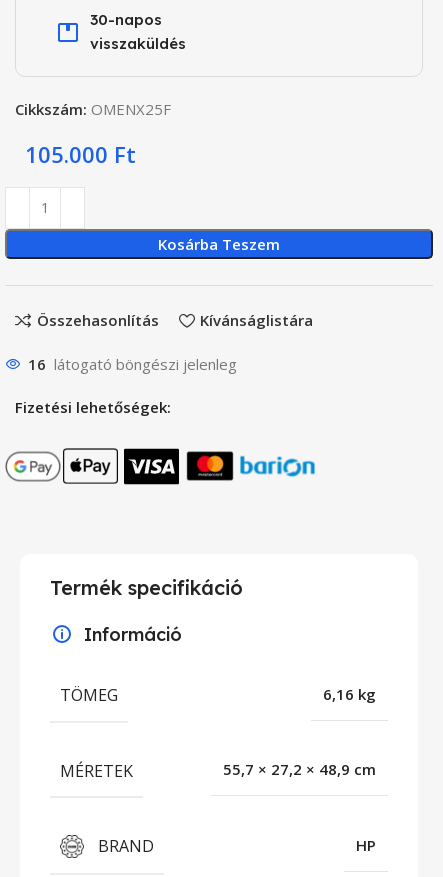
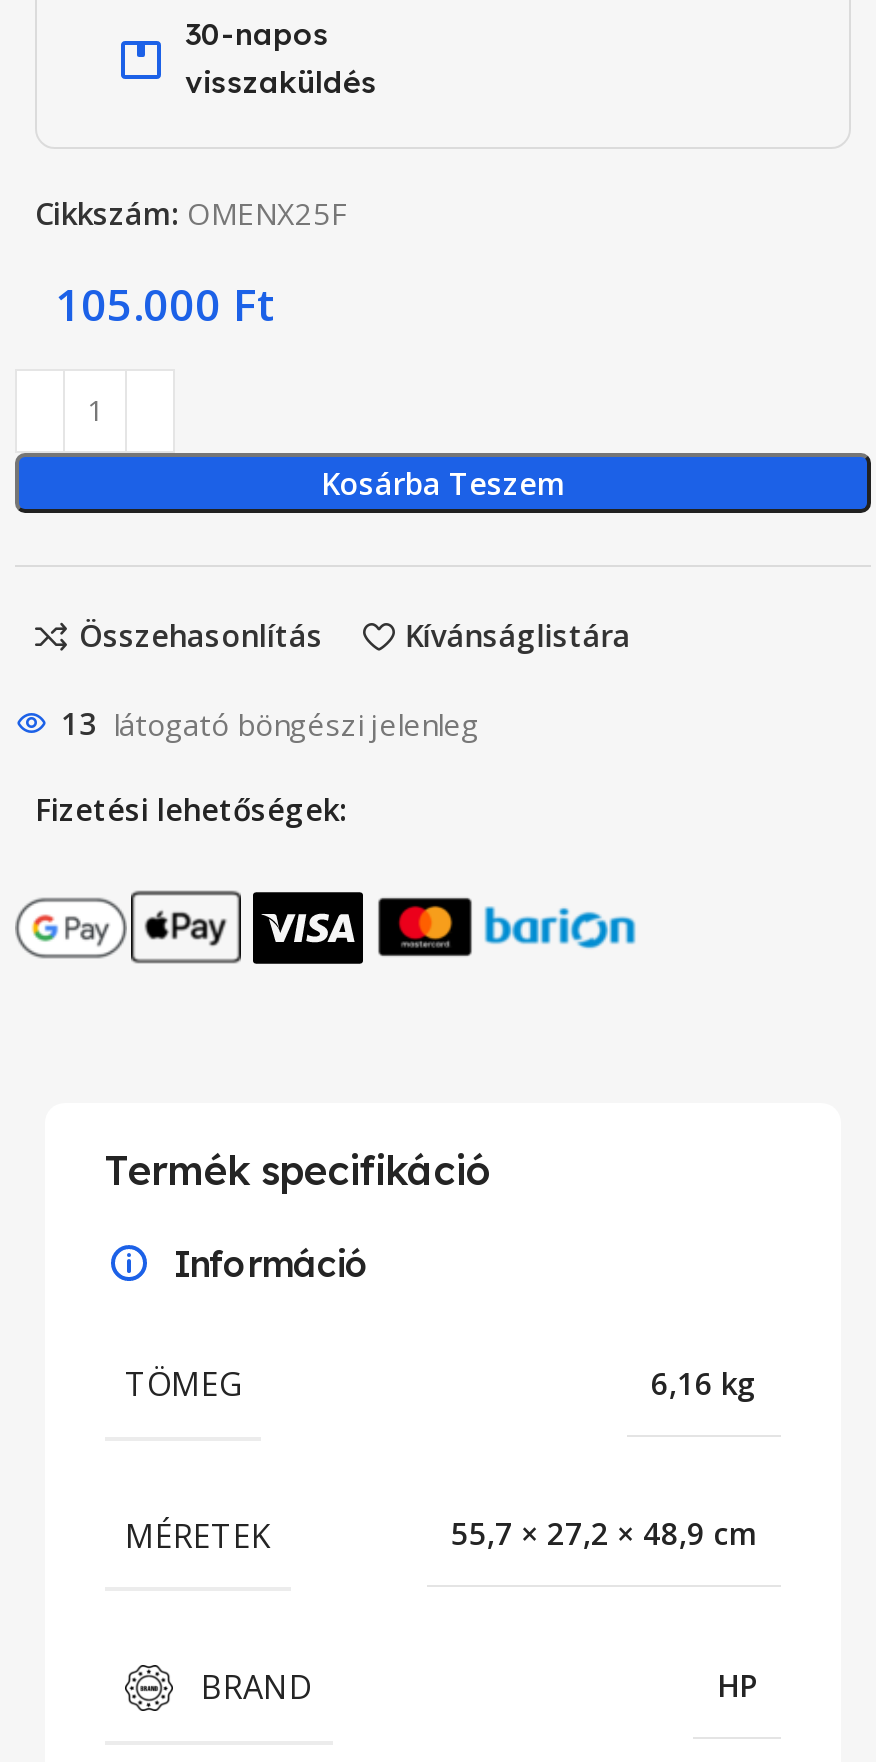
[28,354,237,374] 16 látogató böngészi jelenleg -> [61,704,479,744] 13 látogató böngészi jelenleg

